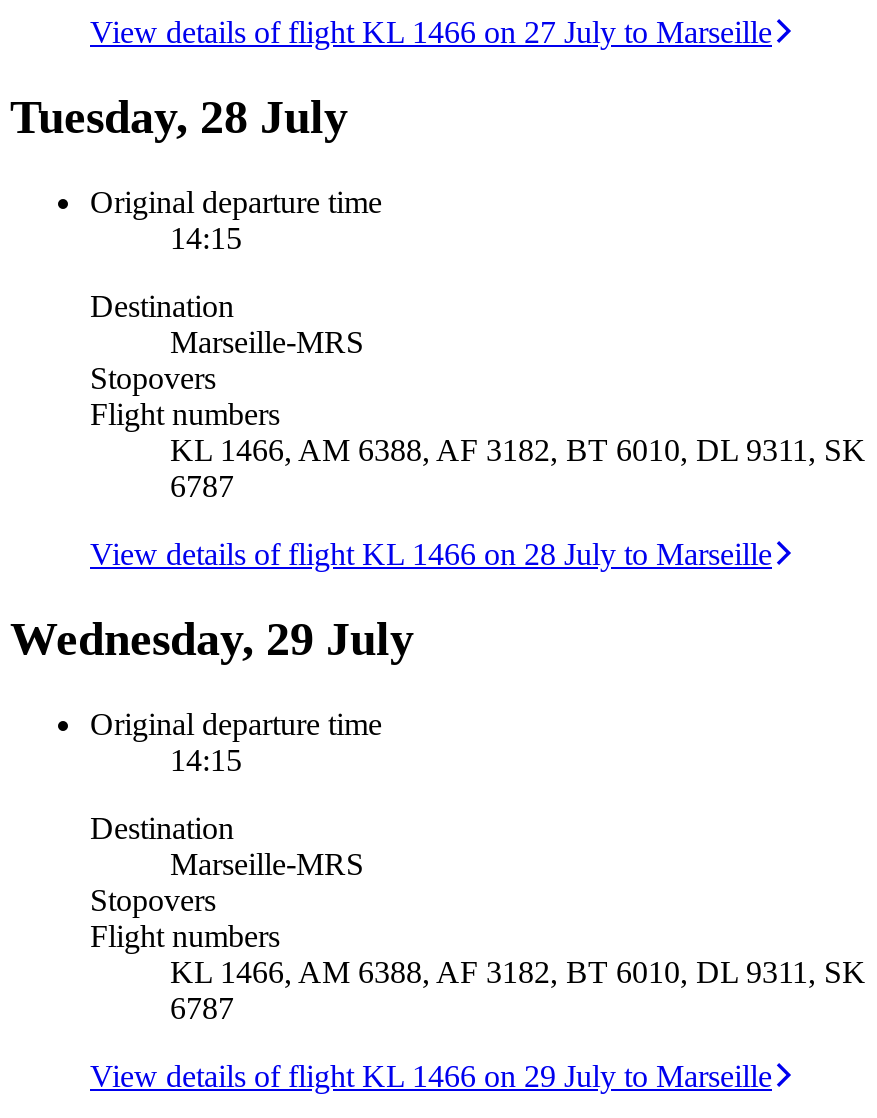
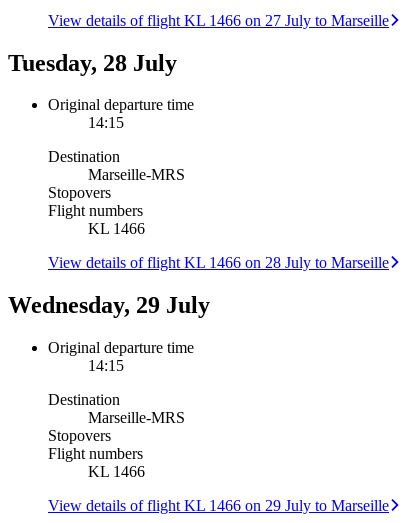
[170,433,866,503] KL 1466, AM 6388, AF 3182, BT 6010, DL 9311, SK | 6787 -> [88,220,145,237] KL 1466
[170,954,866,1024] KL 1466, AM 6388, AF 3182, BT 6010, DL 9311, SK | 6787 -> [88,463,145,480] KL 1466

